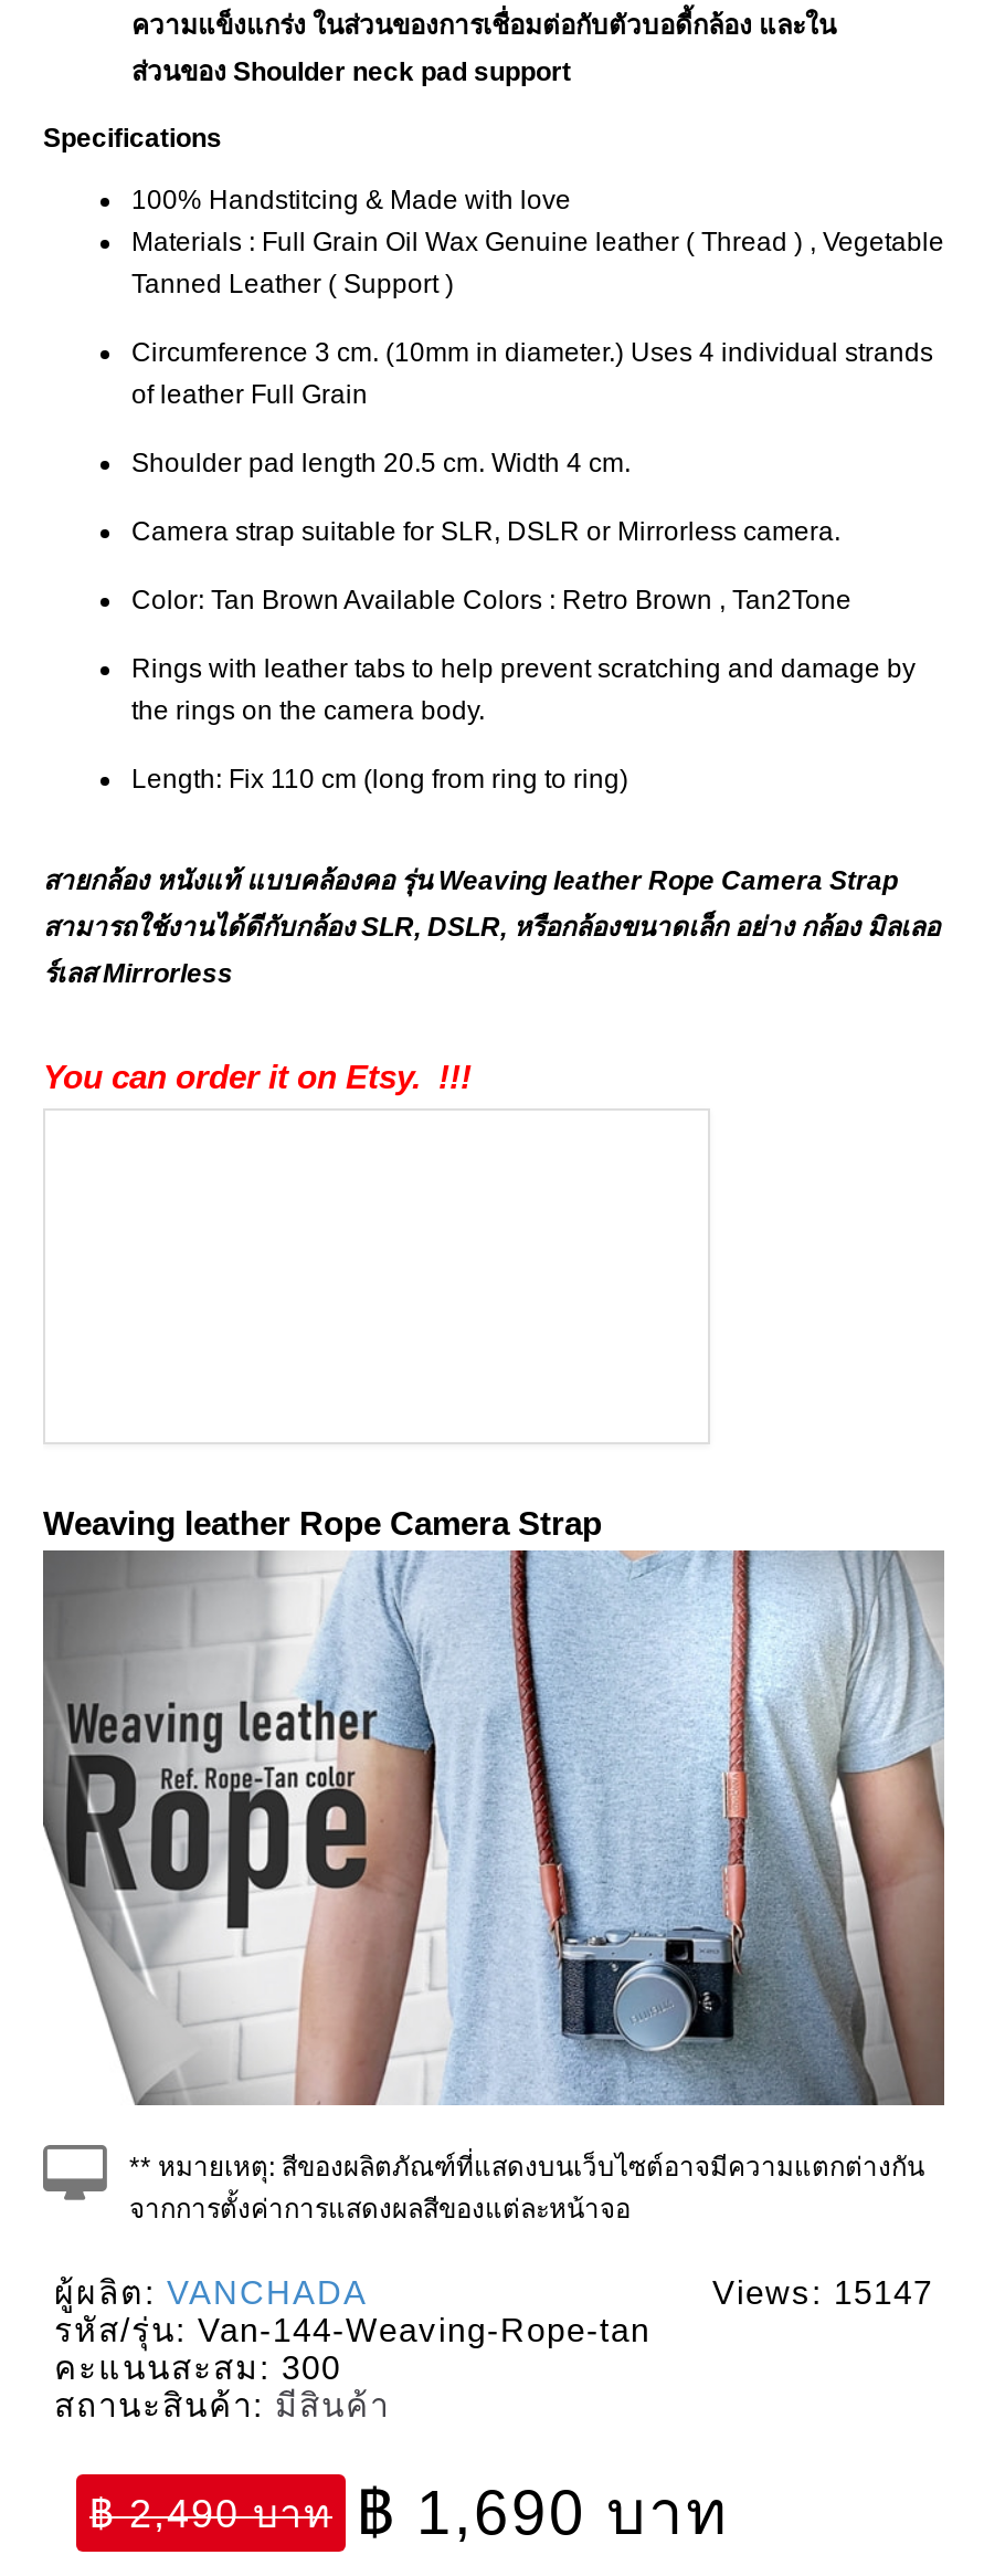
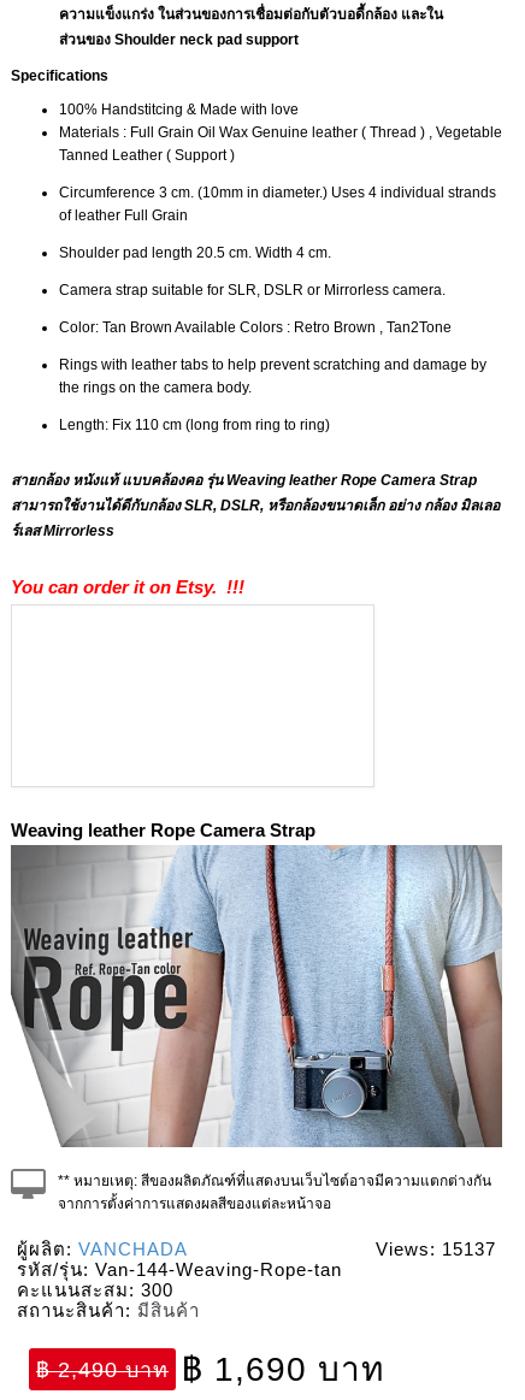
[712,2273,933,2311] Views: 15147 -> [376,1239,496,1259] Views: 15137

